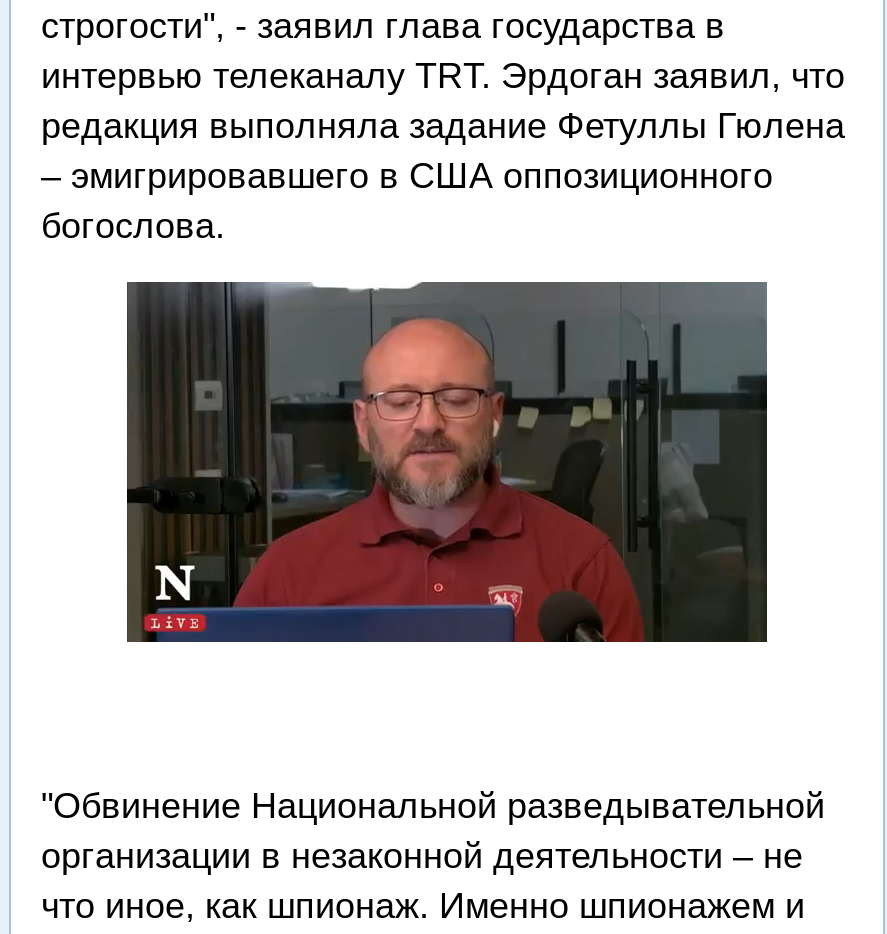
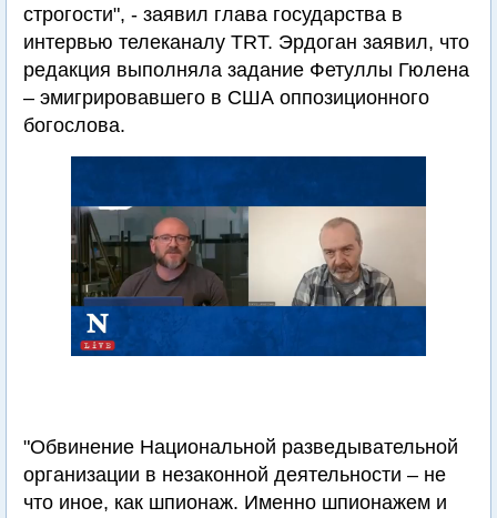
[127,280,769,644] [image] -> [71,155,427,357] [image]

